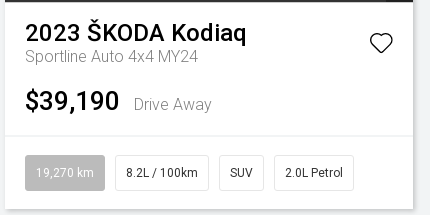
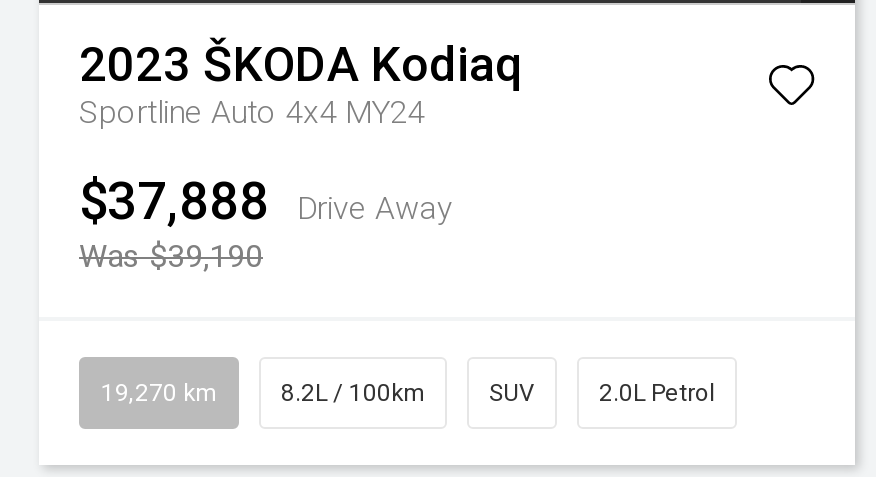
[25,86,212,116] $39,190 Drive Away -> [79,172,453,232] $37,888 Drive Away
none -> [79,238,263,276] Was $39,190

